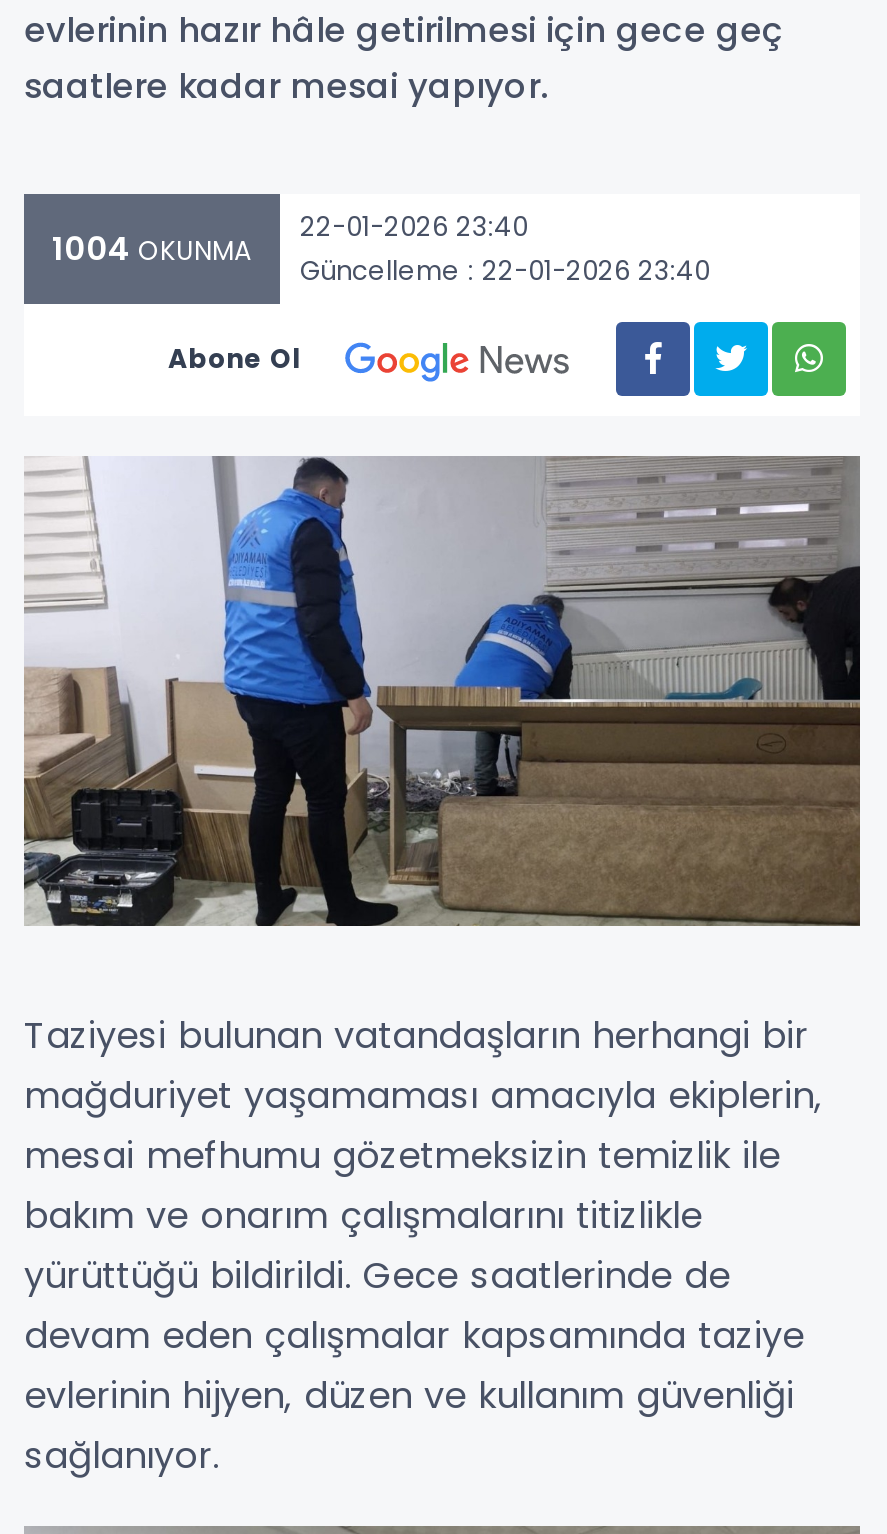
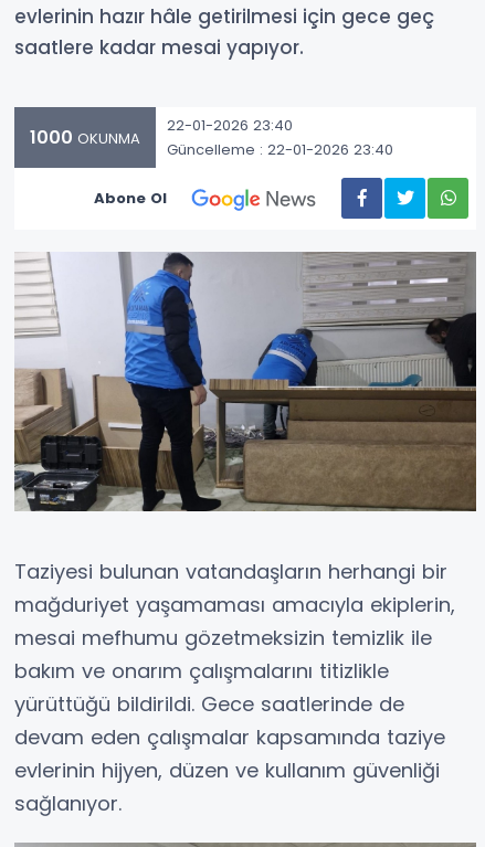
[52,207,710,289] 1004 OKUNMA 22-01-2026 23:40 Güncelleme : 22-01-2026 23:40 -> [30,114,393,160] 1000 OKUNMA 22-01-2026 23:40 Güncelleme : 22-01-2026 23:40

